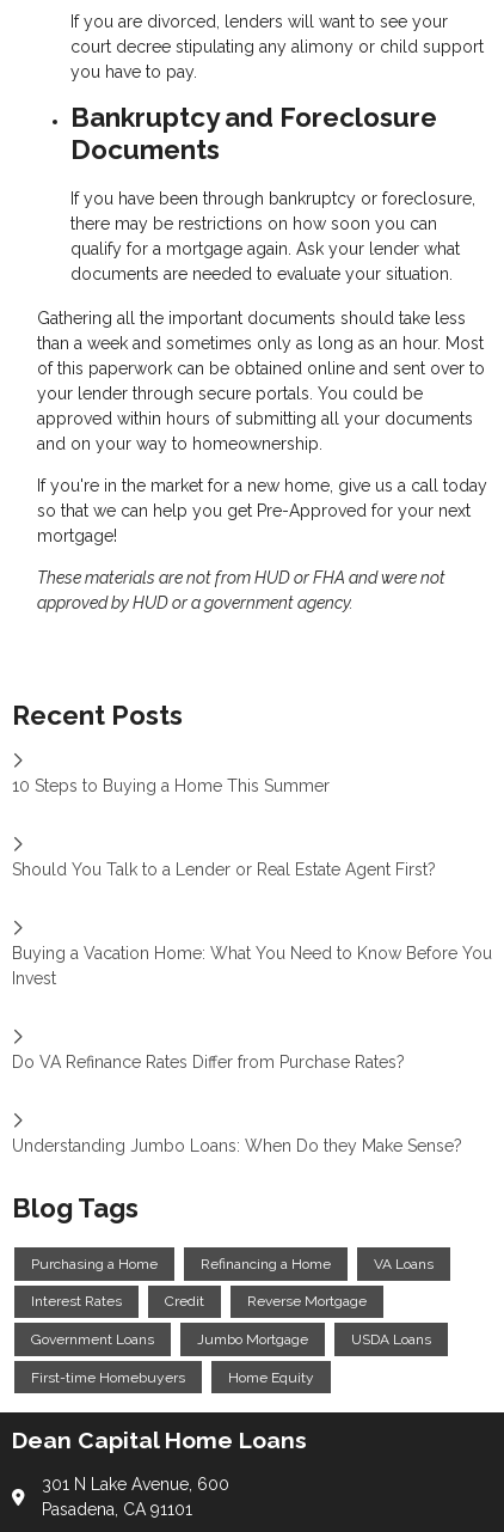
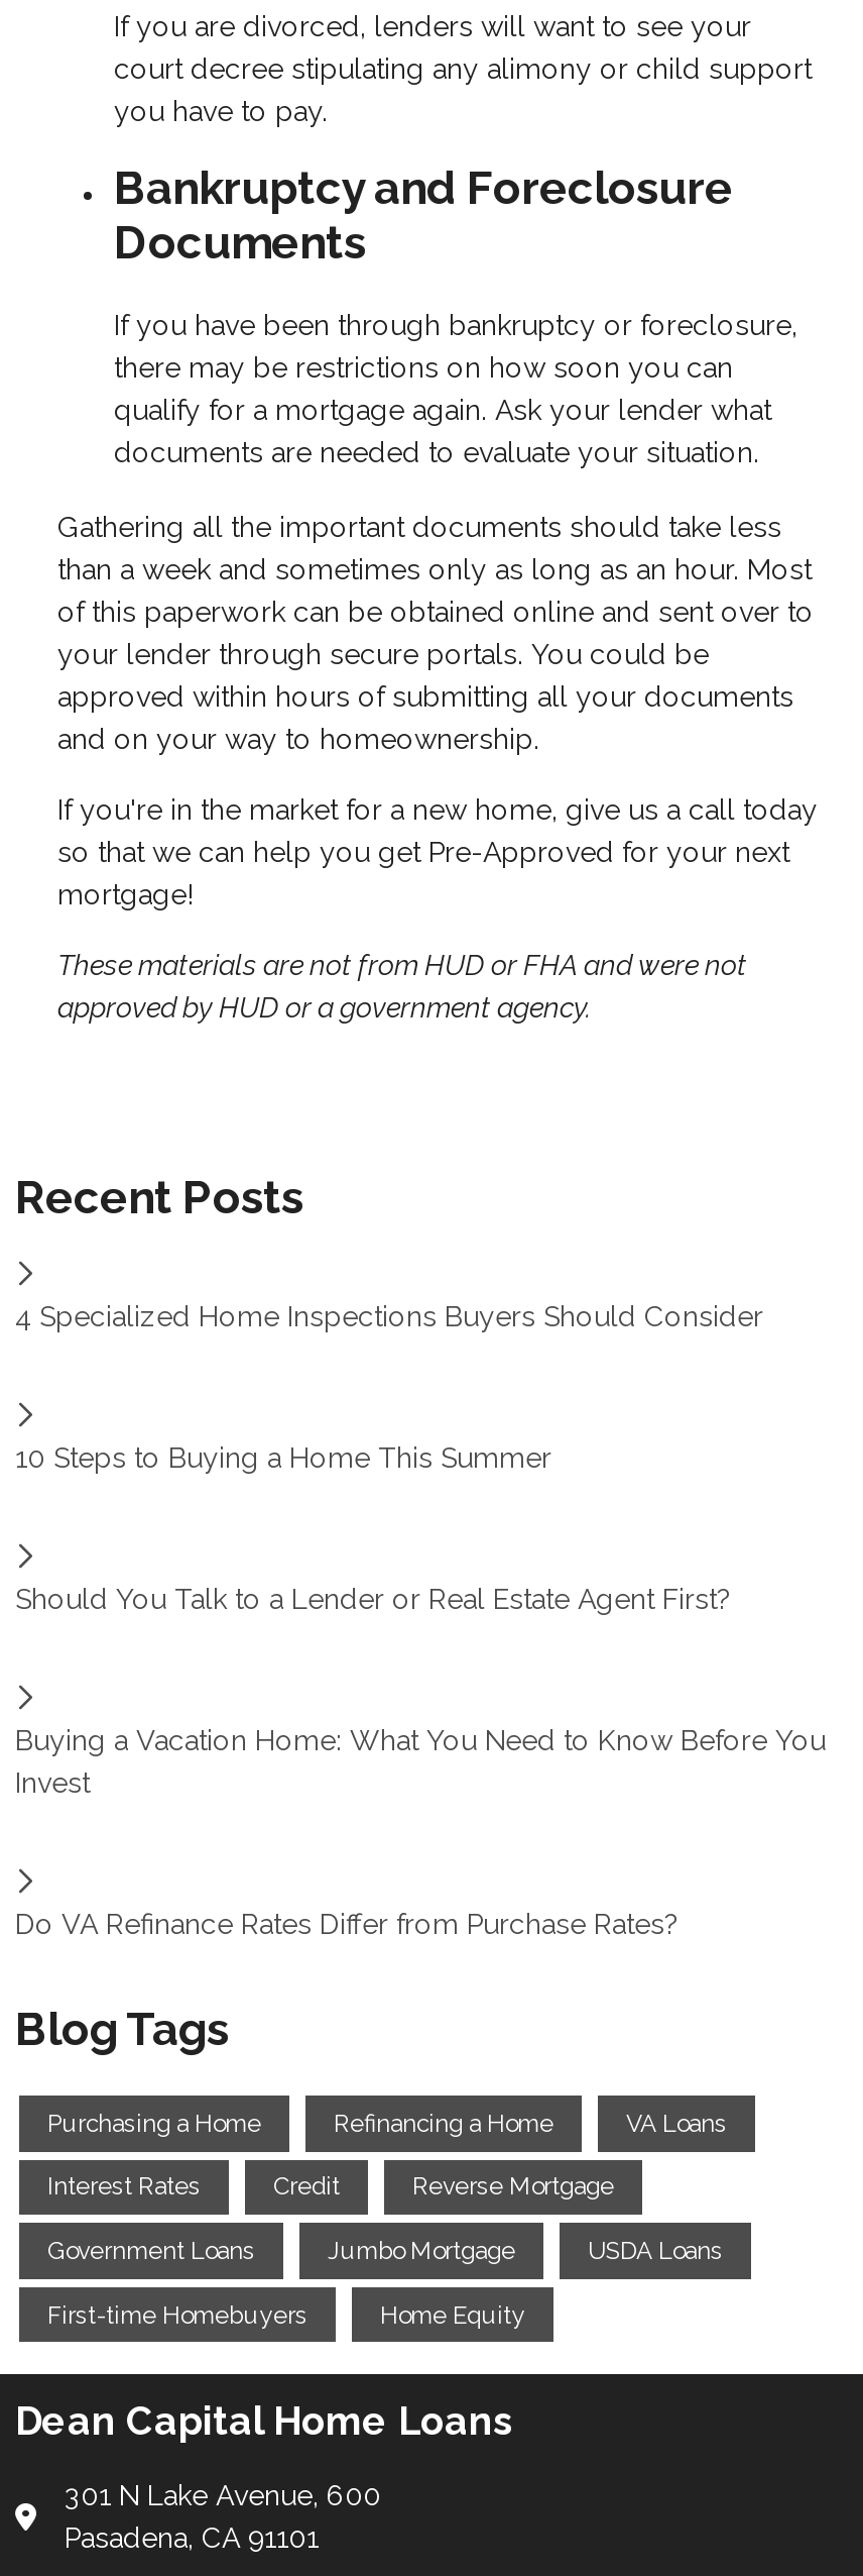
none -> [15,1301,763,1333] 4 Specialized Home Inspections Buyers Should Consider
moved [12,777,492,1072] -> [15,1442,826,1941]: 10 Steps to Buying a Home This Summer | Should You Talk to a Lender or Real Estate Agent First? | Buying a Vacation Home: What You Need to Know Before You | Invest | Do VA Refinance Rates Differ from Purchase Rates?
[12,1137,462,1156] Understanding Jumbo Loans: When Do they Make Sense? -> none

